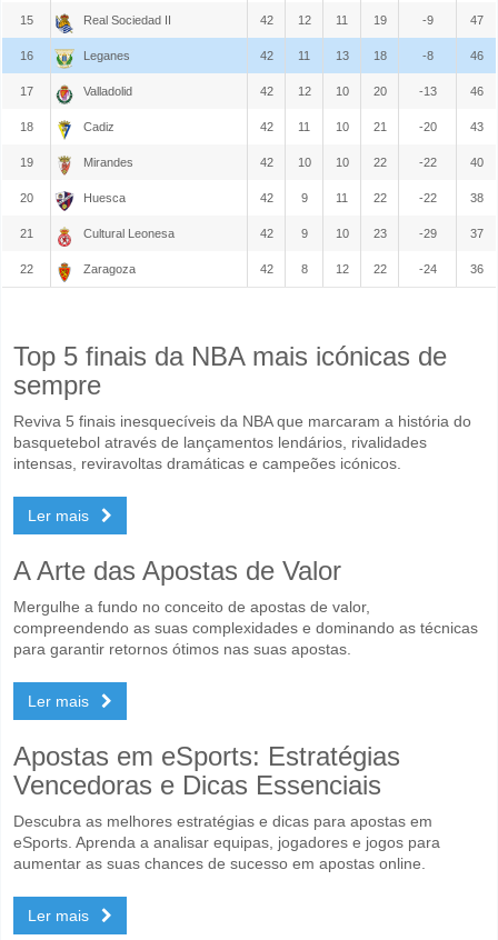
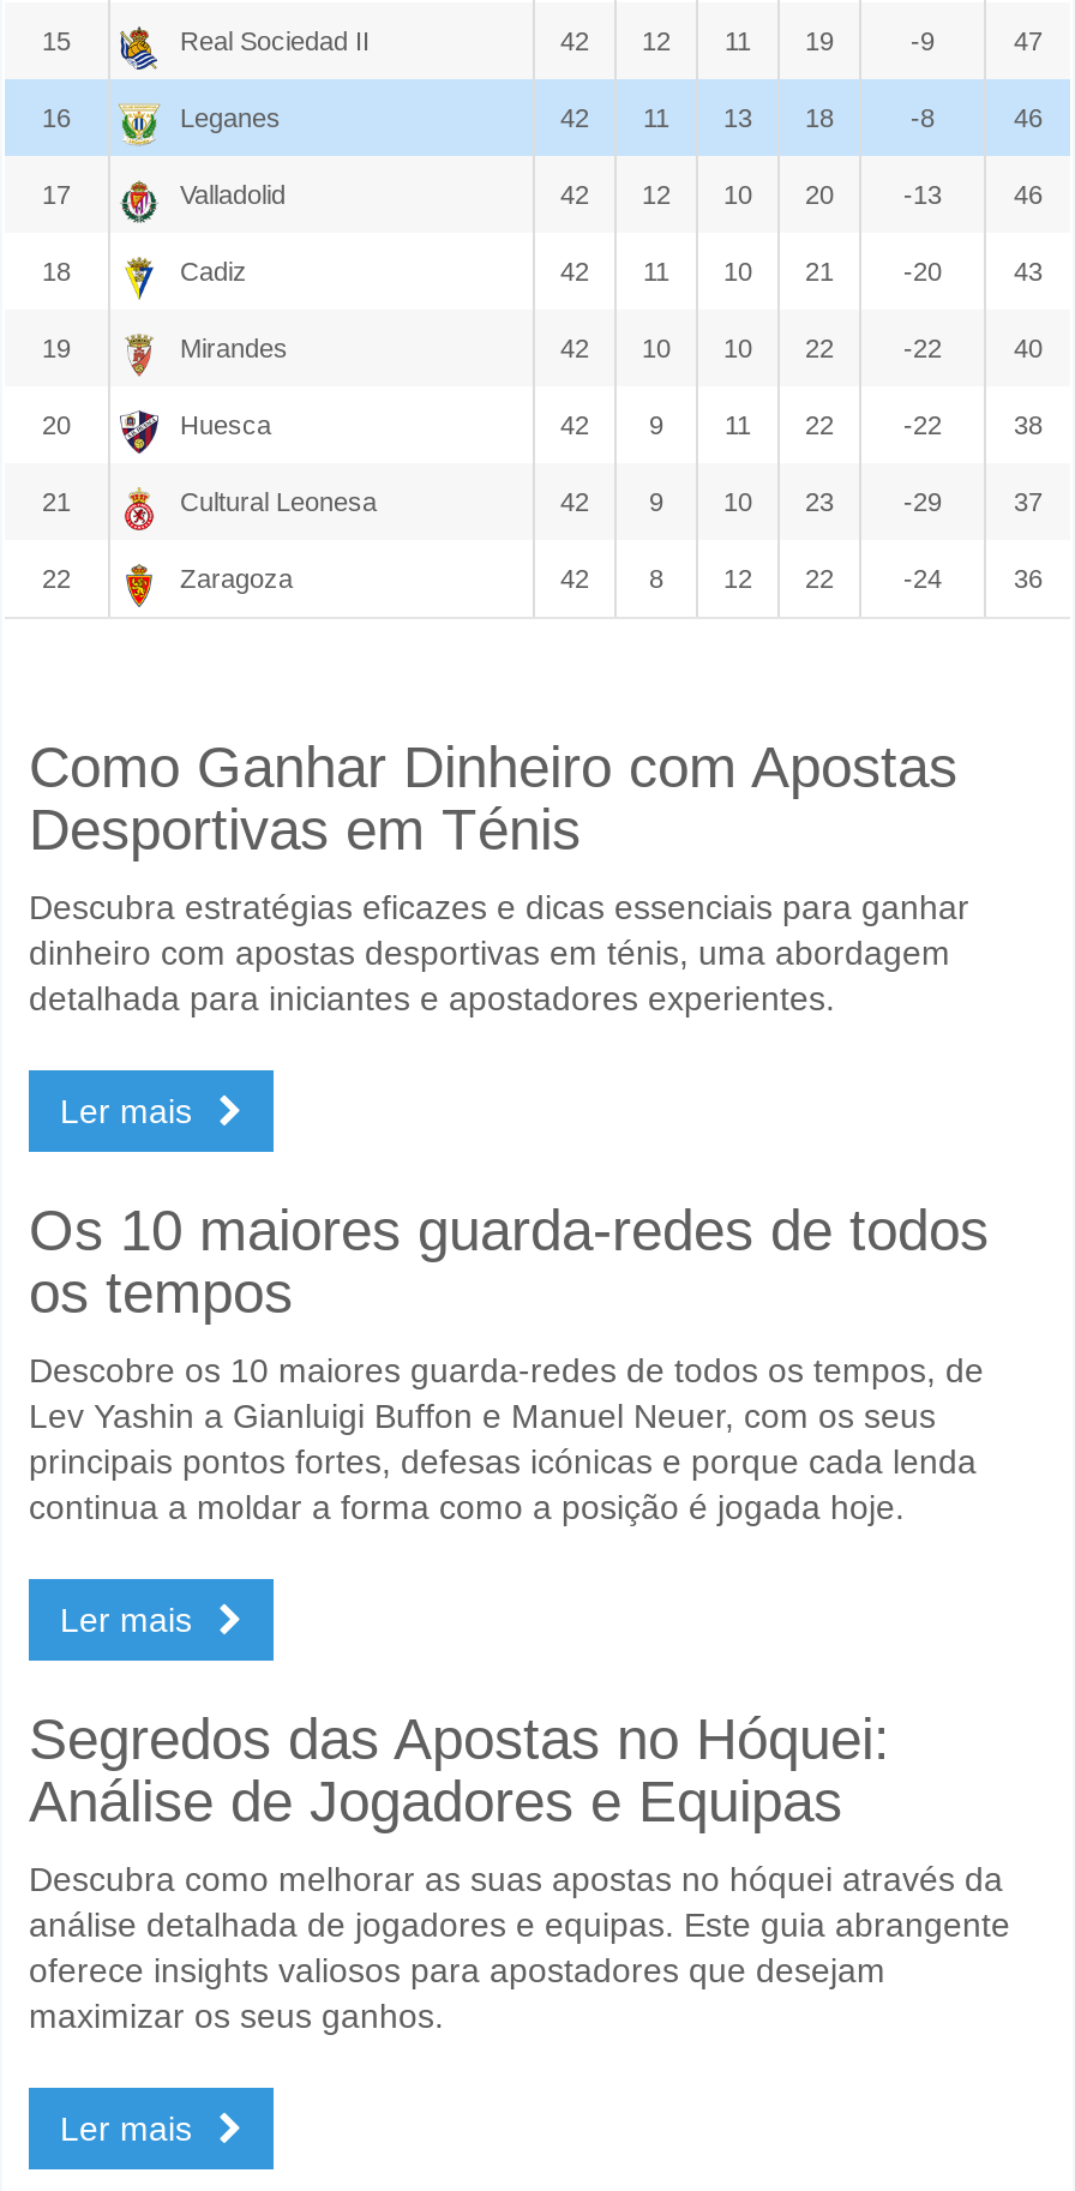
[13,341,471,472] Top 5 finais da NBA mais icónicas de | sempre | Reviva 5 finais inesquecíveis da NBA que marcaram a história do | basquetebol através de lançamentos lendários, rivalidades | intensas, reviravoltas dramáticas e campeões icónicos. -> [29,734,969,1018] Como Ganhar Dinheiro com Apostas | Desportivas em Ténis | Descubra estratégias eficazes e dicas essenciais para ganhar | dinheiro com apostas desportivas em ténis, uma abordagem | detalhada para iniciantes e apostadores experientes.
[13,556,478,658] A Arte das Apostas de Valor | Mergulhe a fundo no conceito de apostas de valor, | compreendendo as suas complexidades e dominando as técnicas | para garantir retornos ótimos nas suas apostas. -> [29,1197,989,1526] Os 10 maiores guarda-redes de todos | os tempos | Descobre os 10 maiores guarda-redes de todos os tempos, de | Lev Yashin a Gianluigi Buffon e Manuel Neuer, com os seus | principais pontos fortes, defesas icónicas e porque cada lenda | continua a moldar a forma como a posição é jogada hoje.
[13,741,440,872] Apostas em eSports: Estratégias | Vencedoras e Dicas Essenciais | Descubra as melhores estratégias e dicas para apostas em | eSports. Aprenda a analisar equipas, jogadores e jogos para | aumentar as suas chances de sucesso em apostas online. -> [29,1706,1010,2035] Segredos das Apostas no Hóquei: | Análise de Jogadores e Equipas | Descubra como melhorar as suas apostas no hóquei através da | análise detalhada de jogadores e equipas. Este guia abrangente | oferece insights valiosos para apostadores que desejam | maximizar os seus ganhos.

